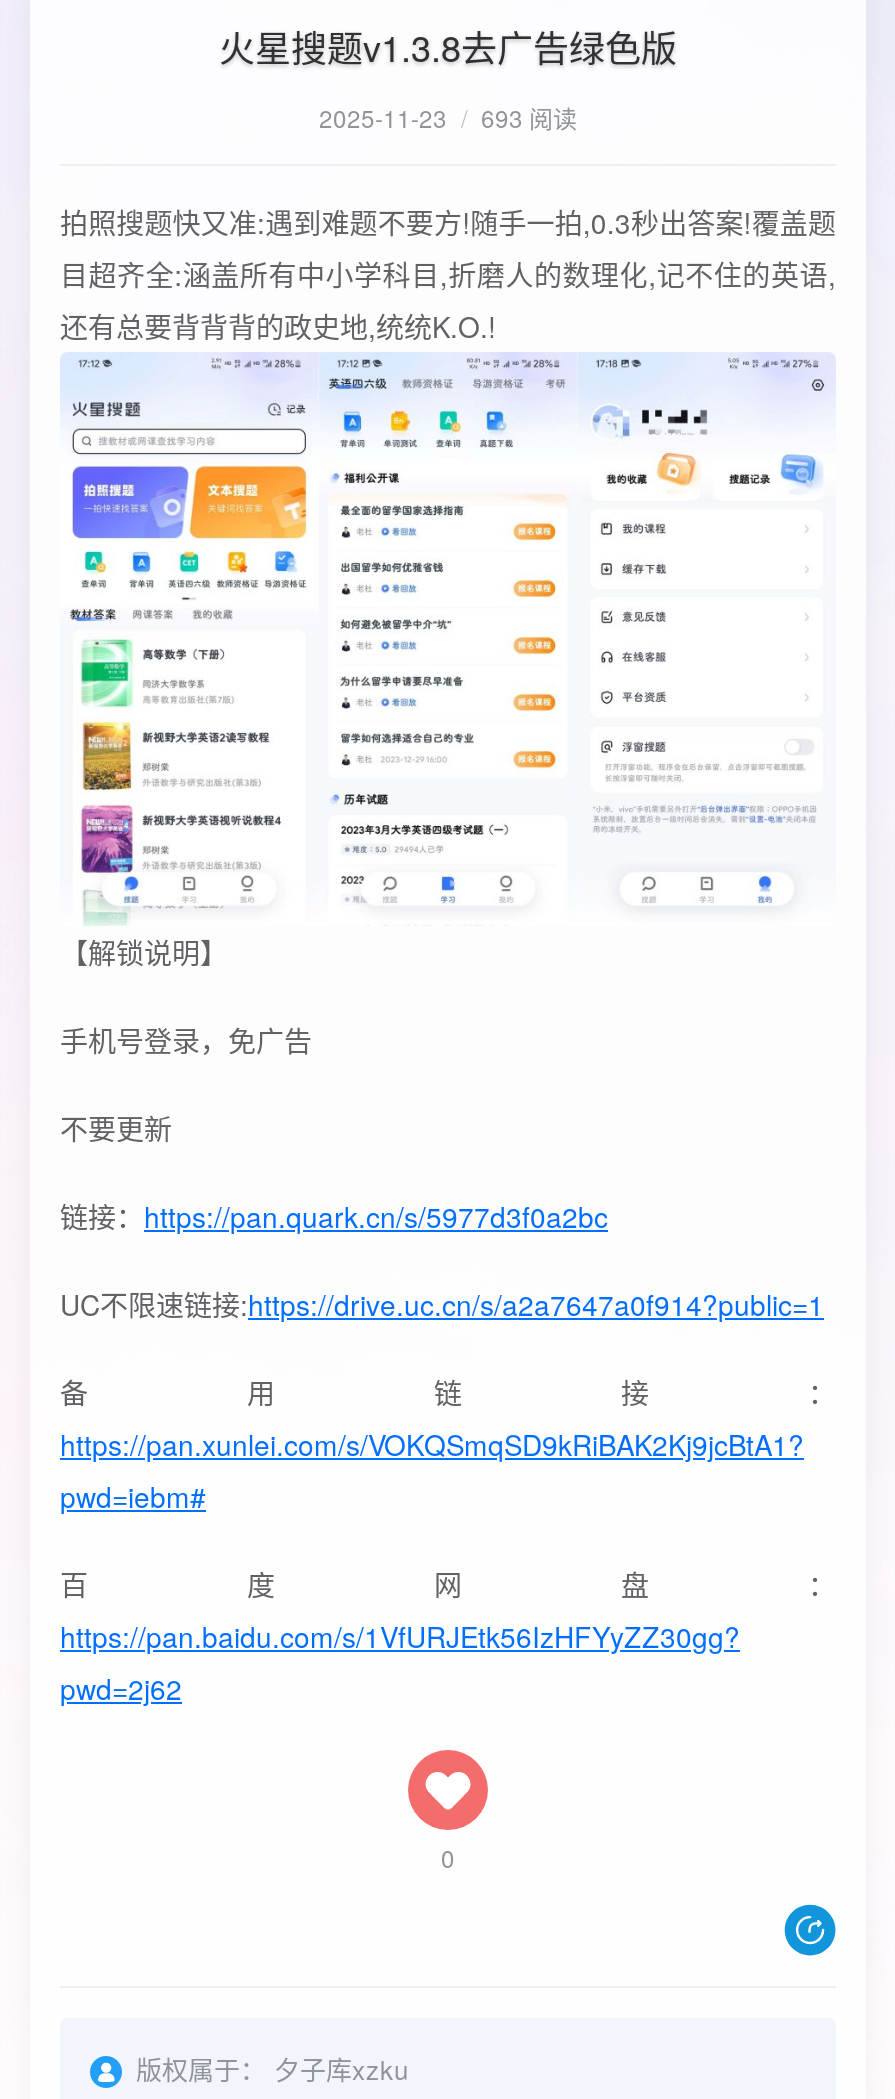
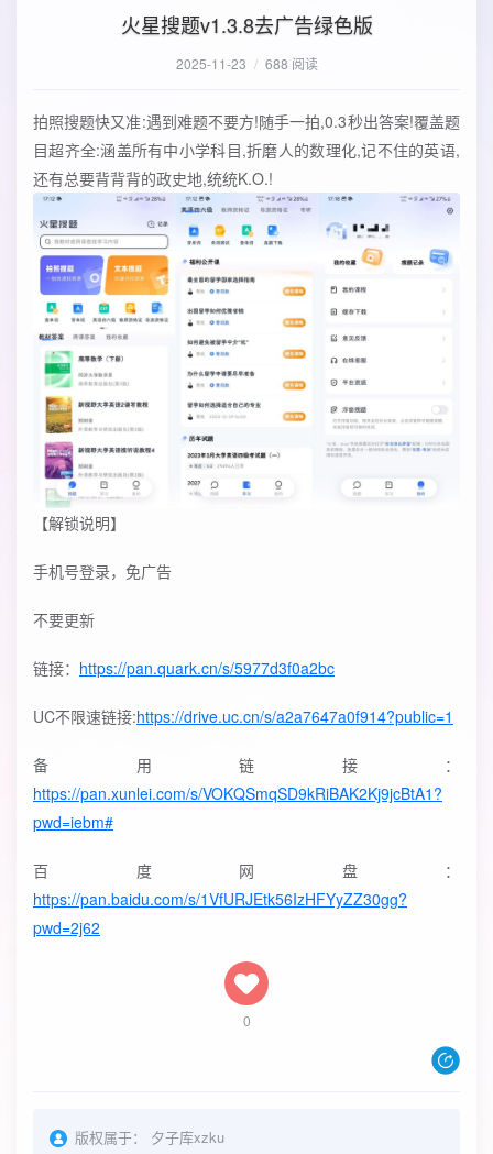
[319,100,577,134] 2025-11-23 / 693 阅读 -> [176,54,317,73] 2025-11-23 / 688 阅读

